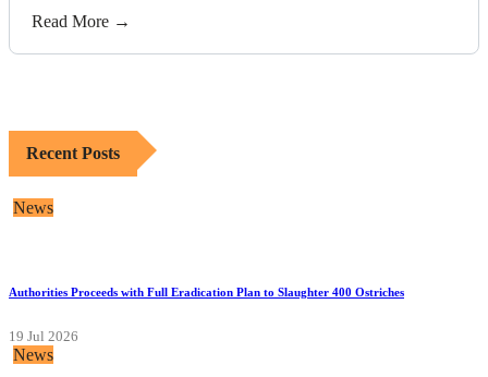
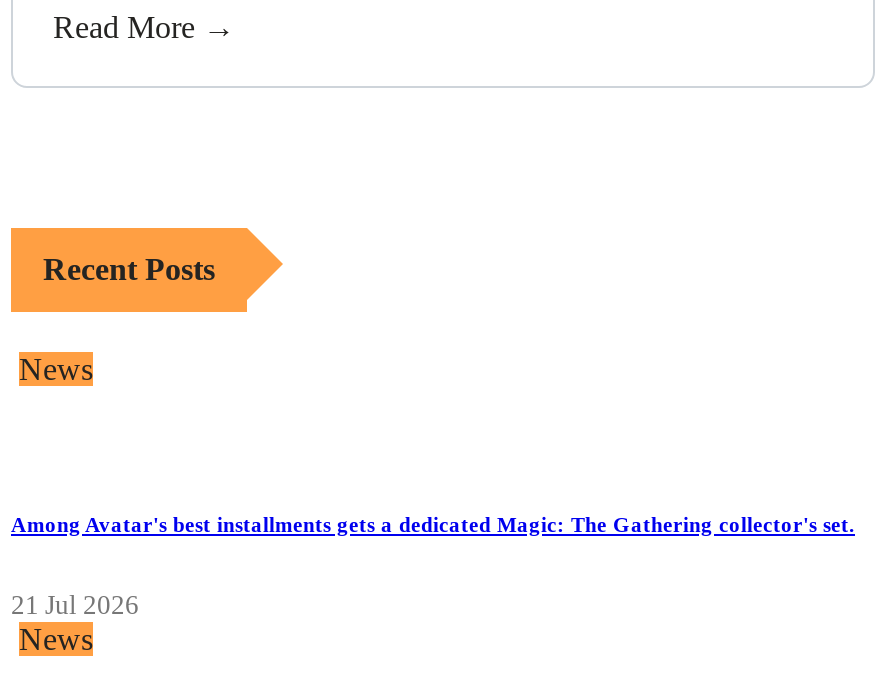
[9,285,404,298] Authorities Proceeds with Full Eradication Plan to Slaughter 400 Ostriches -> [11,512,855,536] Among Avatar's best installments gets a dedicated Magic: The Gathering collector's set.
[9,328,78,344] 19 Jul 2026 -> [11,590,139,620] 21 Jul 2026

